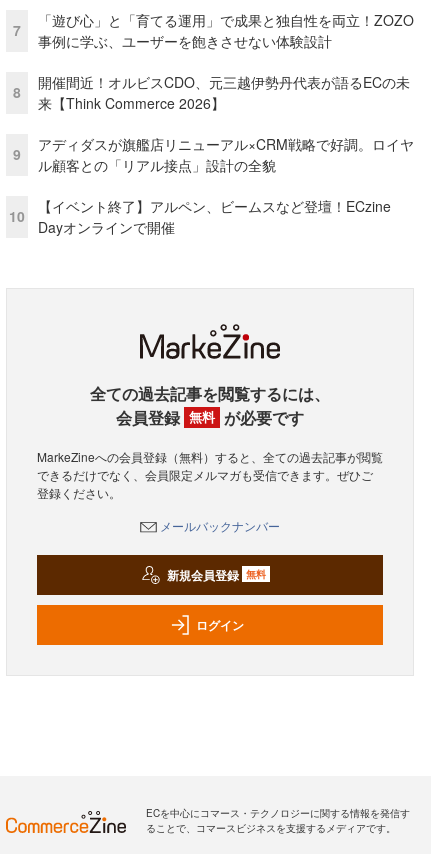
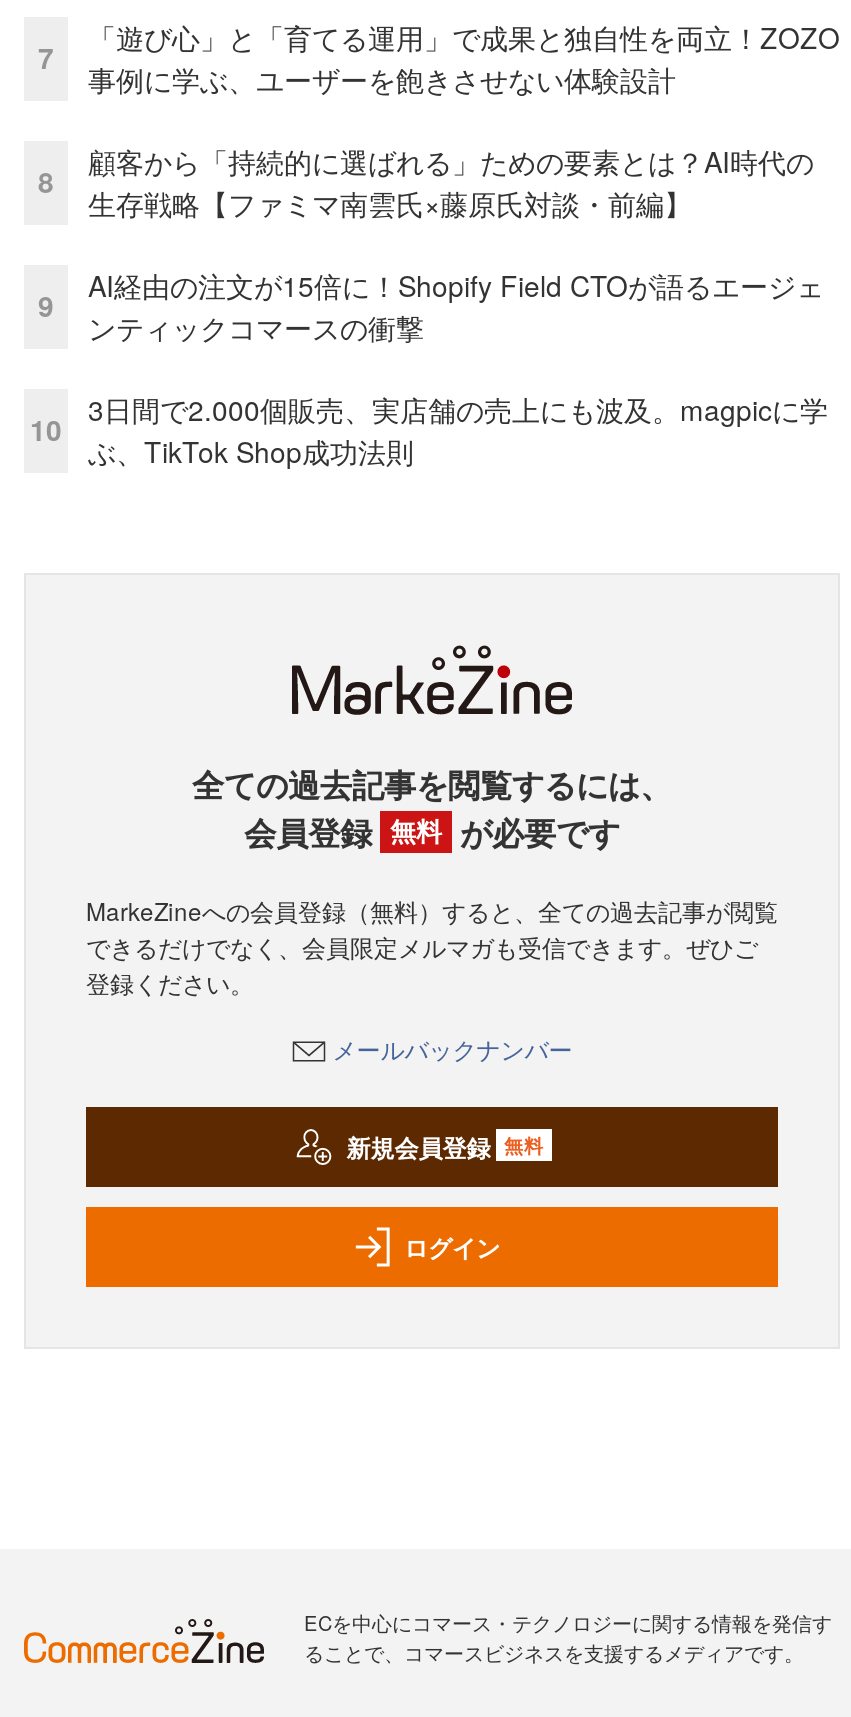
[38,72,410,113] 開催間近！オルビスCDO、元三越伊勢丹代表が語るECの未 | 来【Think Commerce 2026】 -> [88,141,814,223] 顧客から「持続的に選ばれる」ための要素とは？AI時代の | 生存戦略【ファミマ南雲氏×藤原氏対談・前編】
[38,134,414,175] アディダスが旗艦店リニューアル×CRM戦略で好調。ロイヤ | ル顧客との「リアル接点」設計の全貌 -> [88,265,824,347] AI経由の注文が15倍に！Shopify Field CTOが語るエージェ | ンティックコマースの衝撃
[38,196,391,237] 【イベント終了】アルペン、ビームスなど登壇！ECzine | Dayオンラインで開催 -> [88,389,828,471] 3日間で2.000個販売、実店舗の売上にも波及。magpicに学 | ぶ、TikTok Shop成功法則

